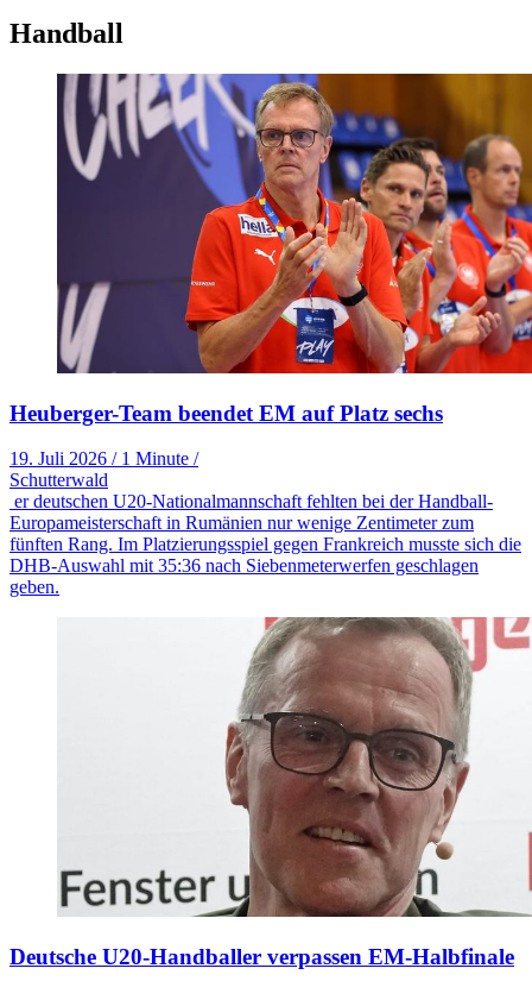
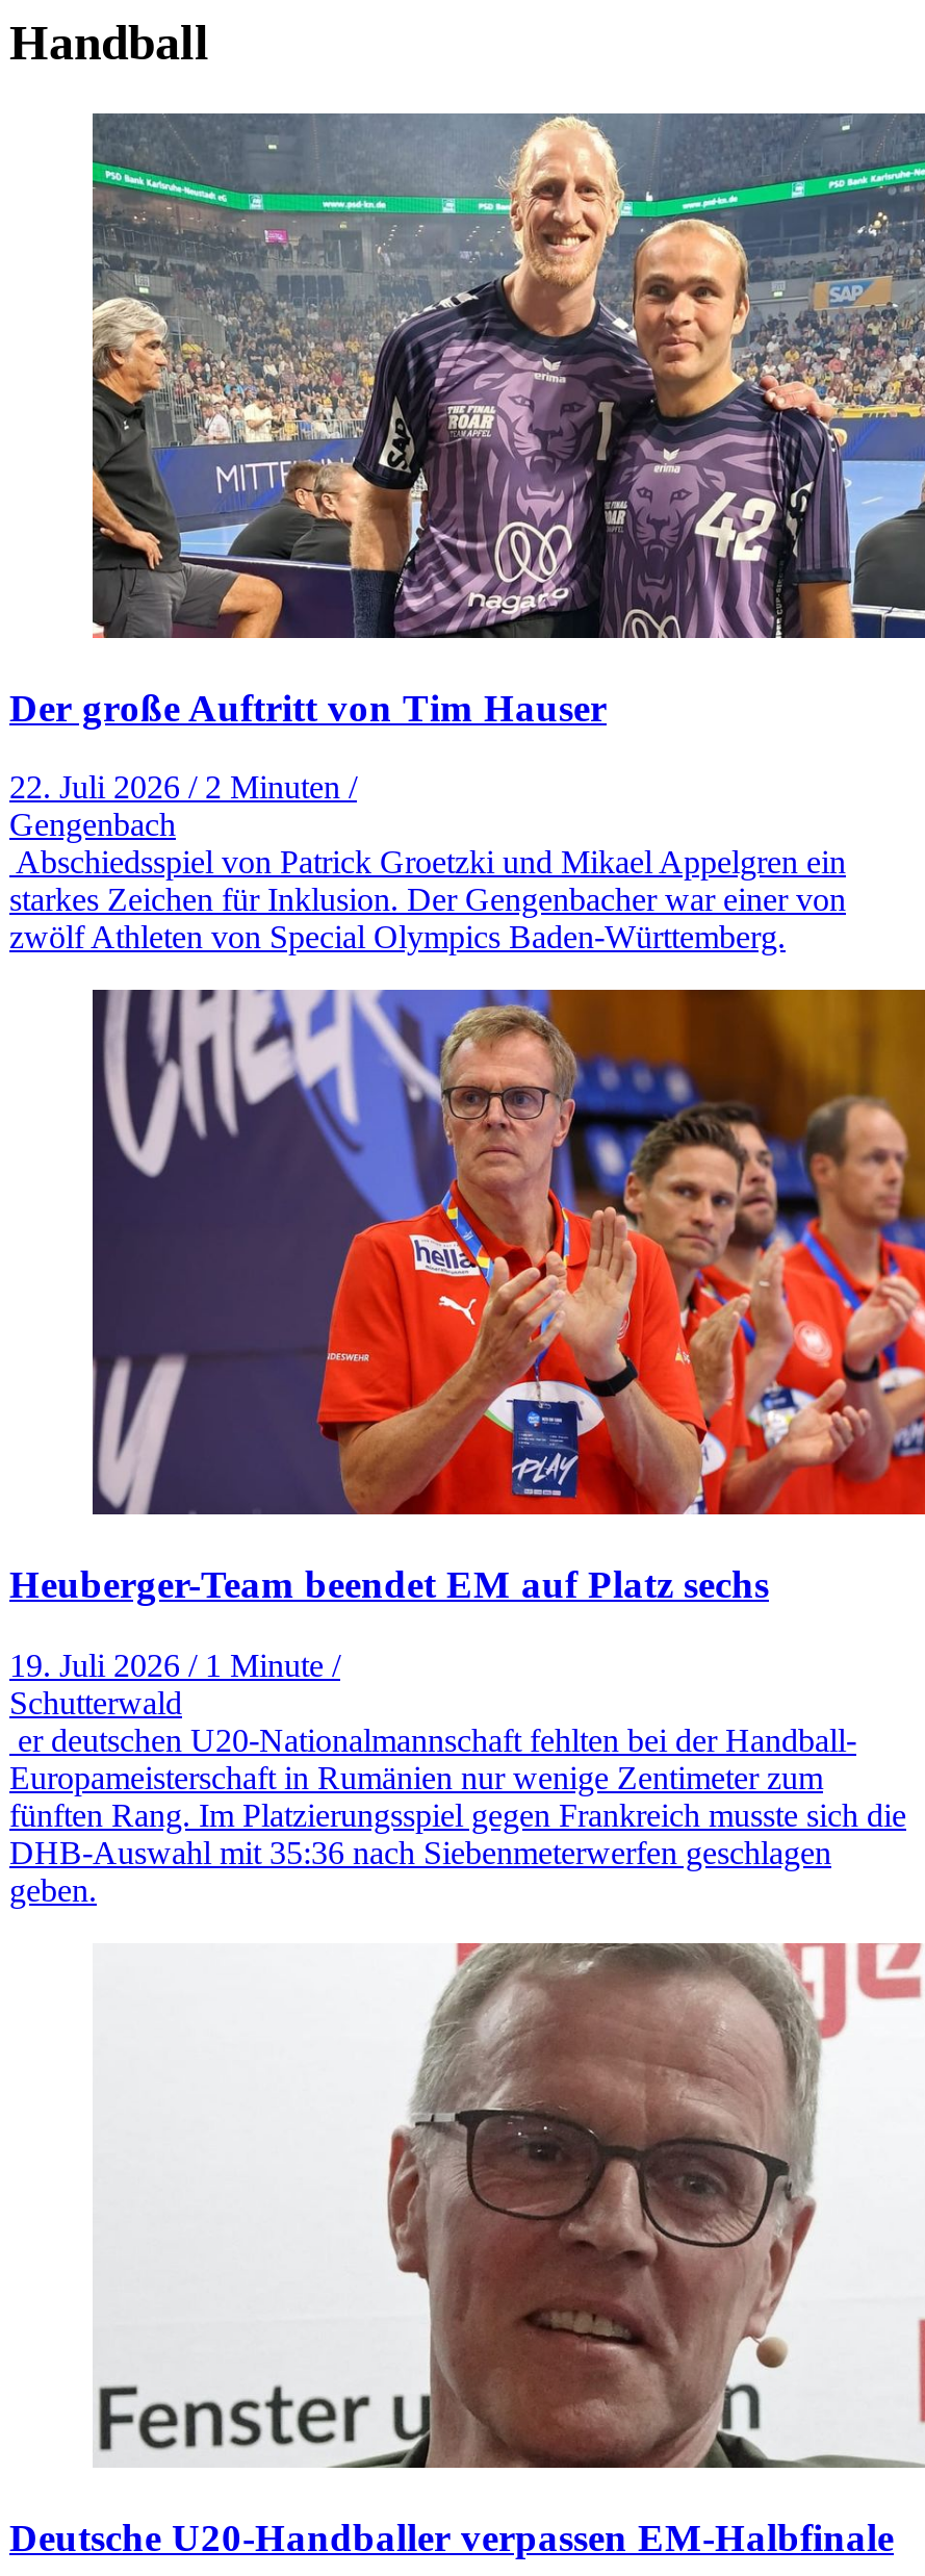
none -> [9,111,919,955] [image] | Der große Auftritt von Tim Hauser | 22. Juli 2026 / 2 Minuten / | Gengenbach | Abschiedsspiel von Patrick Groetzki und Mikael Appelgren ein | starkes Zeichen für Inklusion. Der Gengenbacher war einer von | zwölf Athleten von Special Olympics Baden-Württemberg.

